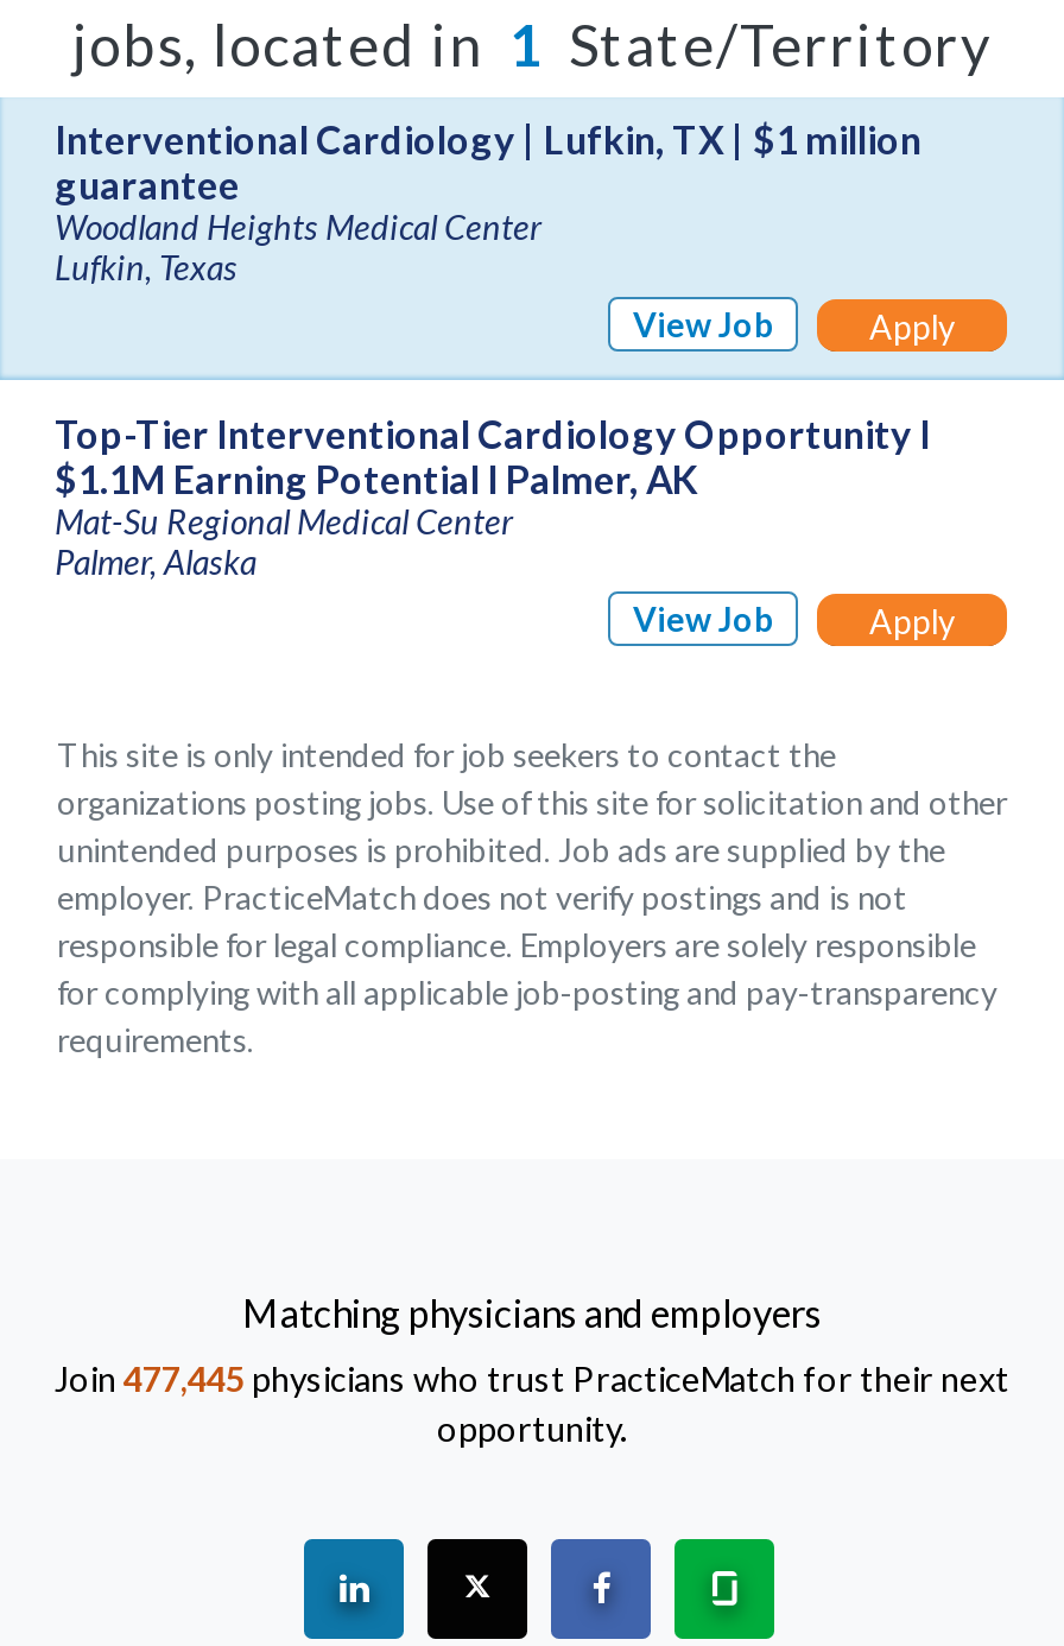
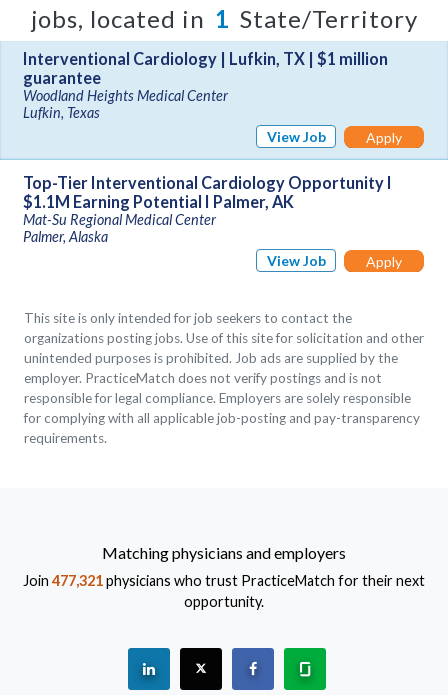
[55,1359,1009,1399] Join 477,445 physicians who trust PracticeMatch for their next -> [23,572,425,589] Join 477,321 physicians who trust PracticeMatch for their next

